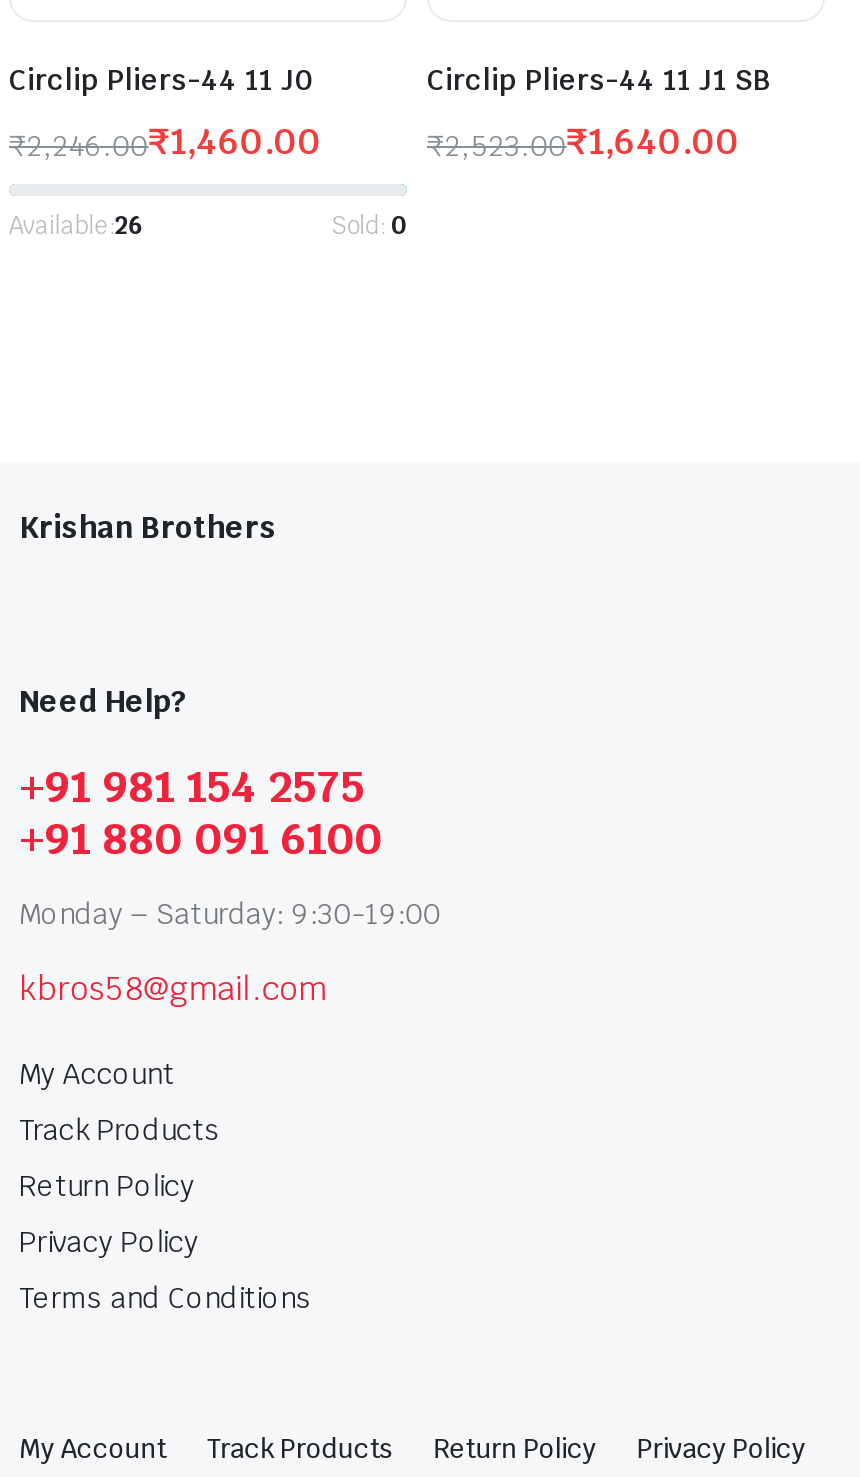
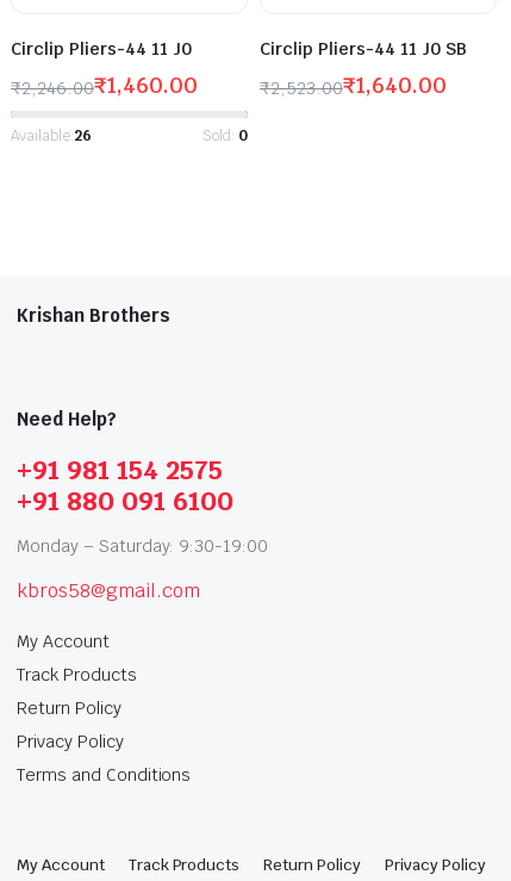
[427,63,771,99] Circlip Pliers-44 11 J1 SB -> [260,38,467,59] Circlip Pliers-44 11 J0 SB

